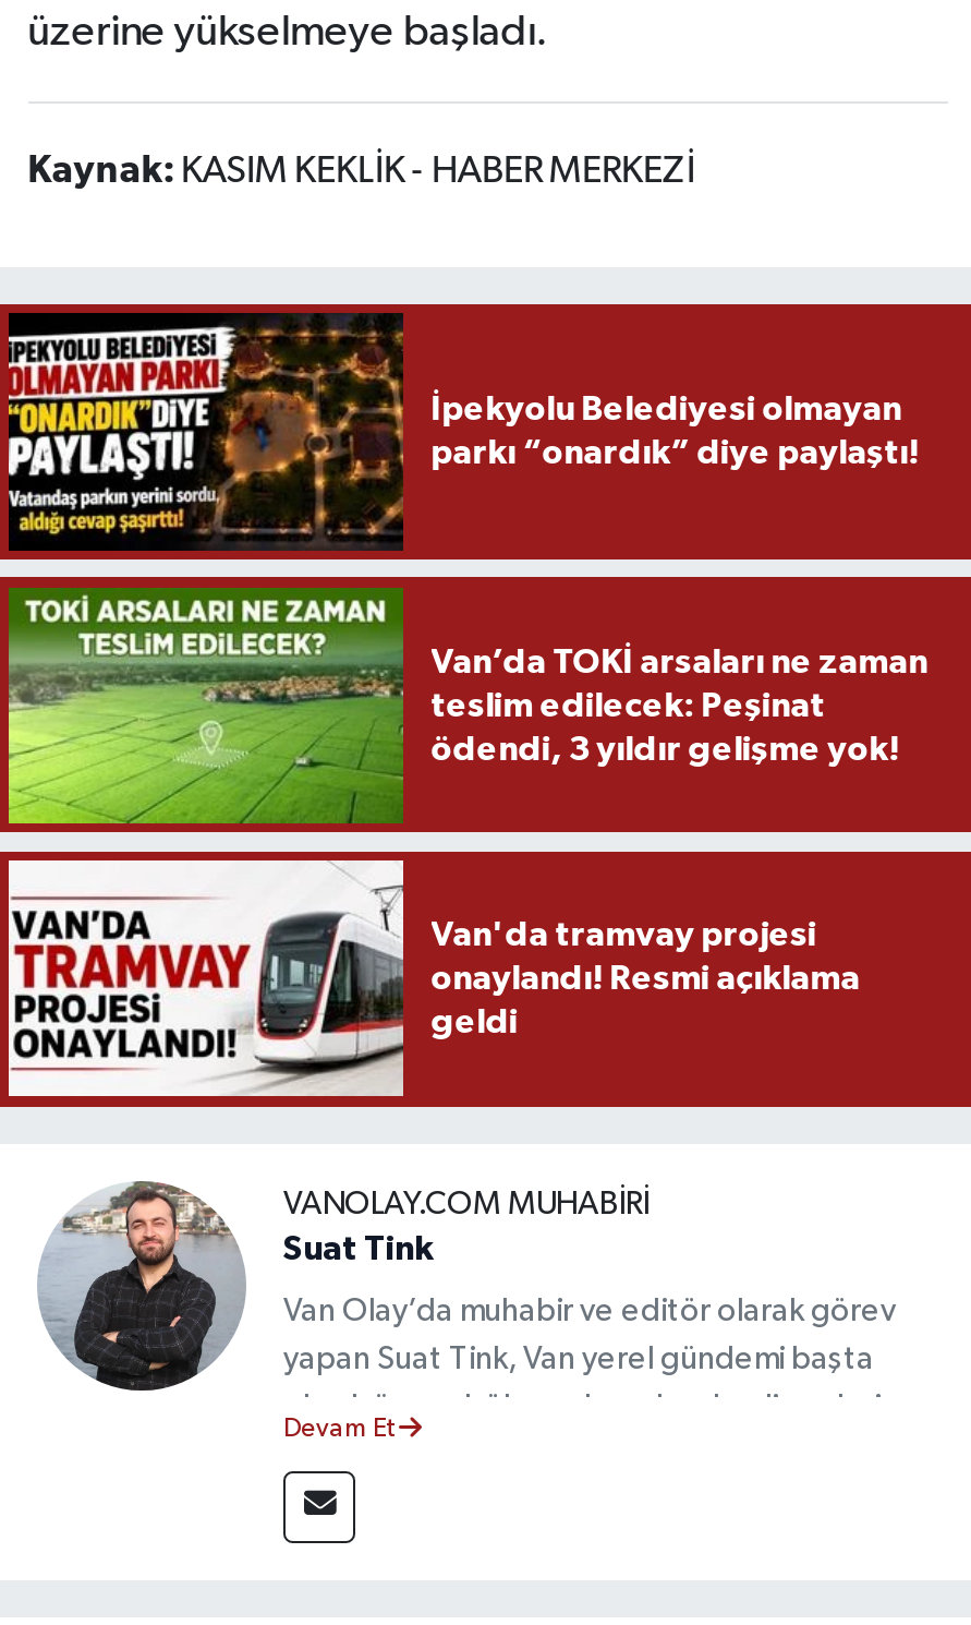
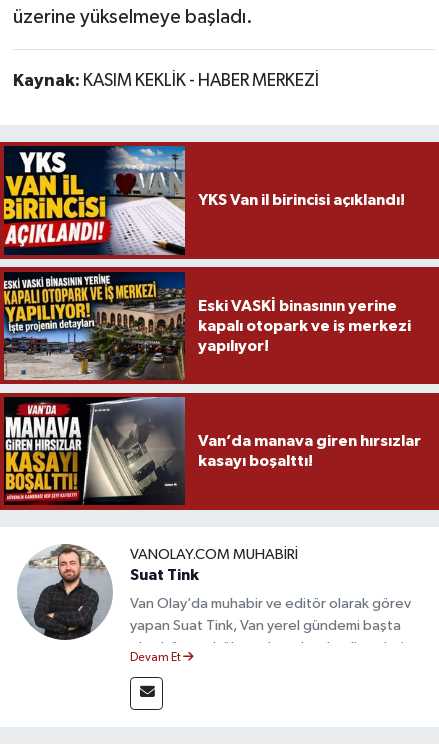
[7,311,919,553] [image] | İpekyolu Belediyesi olmayan | parkı “onardık” diye paylaştı! -> [3,145,405,256] [image] | YKS Van il birincisi açıklandı!
[7,588,928,826] [image] | Van’da TOKİ arsaları ne zaman | teslim edilecek: Peşinat | ödendi, 3 yıldır gelişme yok! -> [3,271,411,381] [image] | Eski VASKİ binasının yerine | kapalı otopark ve iş merkezi | yapılıyor!
[7,858,860,1098] [image] | Van'da tramvay projesi | onaylandı! Resmi açıklama | geldi -> [3,396,421,506] [image] | Van’da manava giren hırsızlar | kasayı boşalttı!

